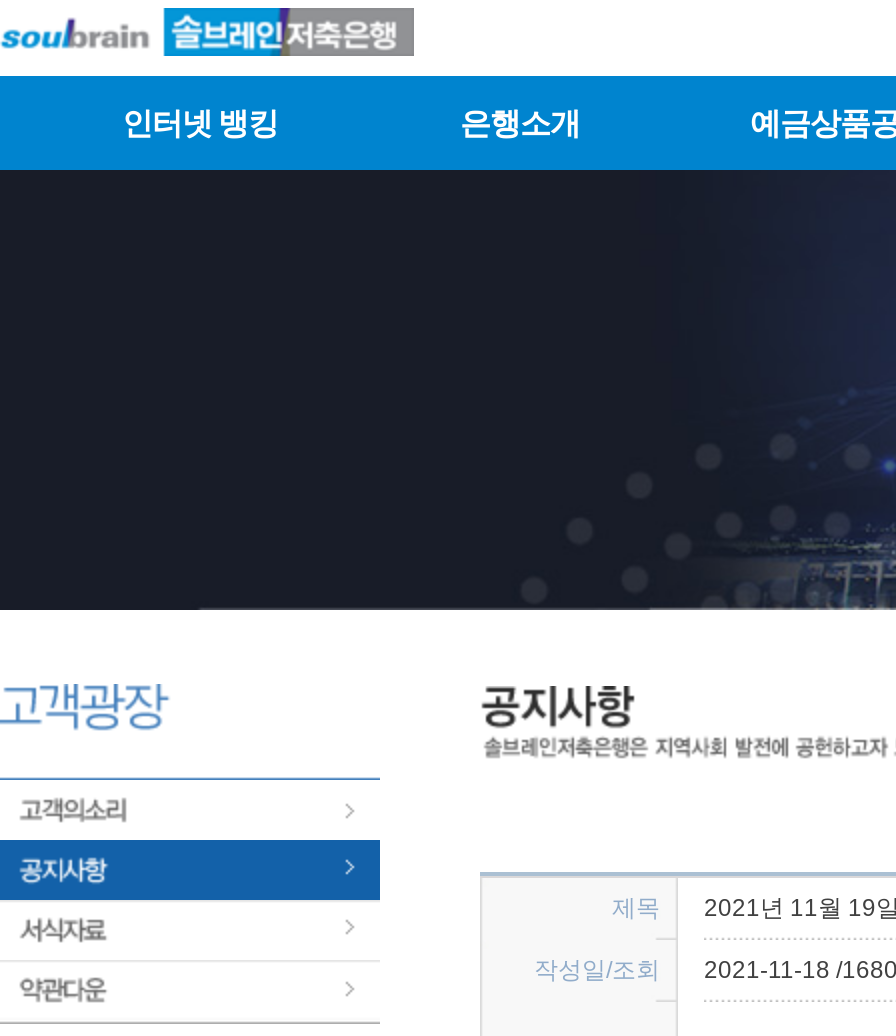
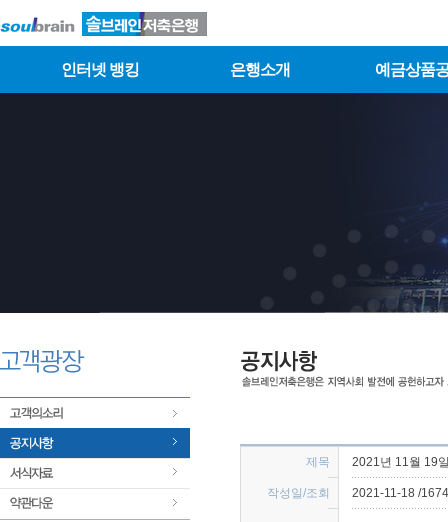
[534,956,896,984] 작성일/조회 2021-11-18 /1680 -> [267,486,448,500] 작성일/조회 2021-11-18 /1674

